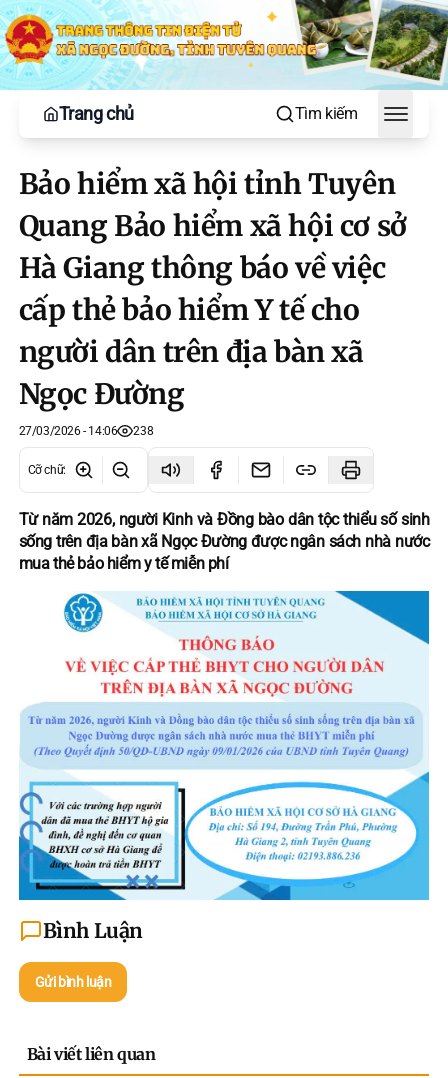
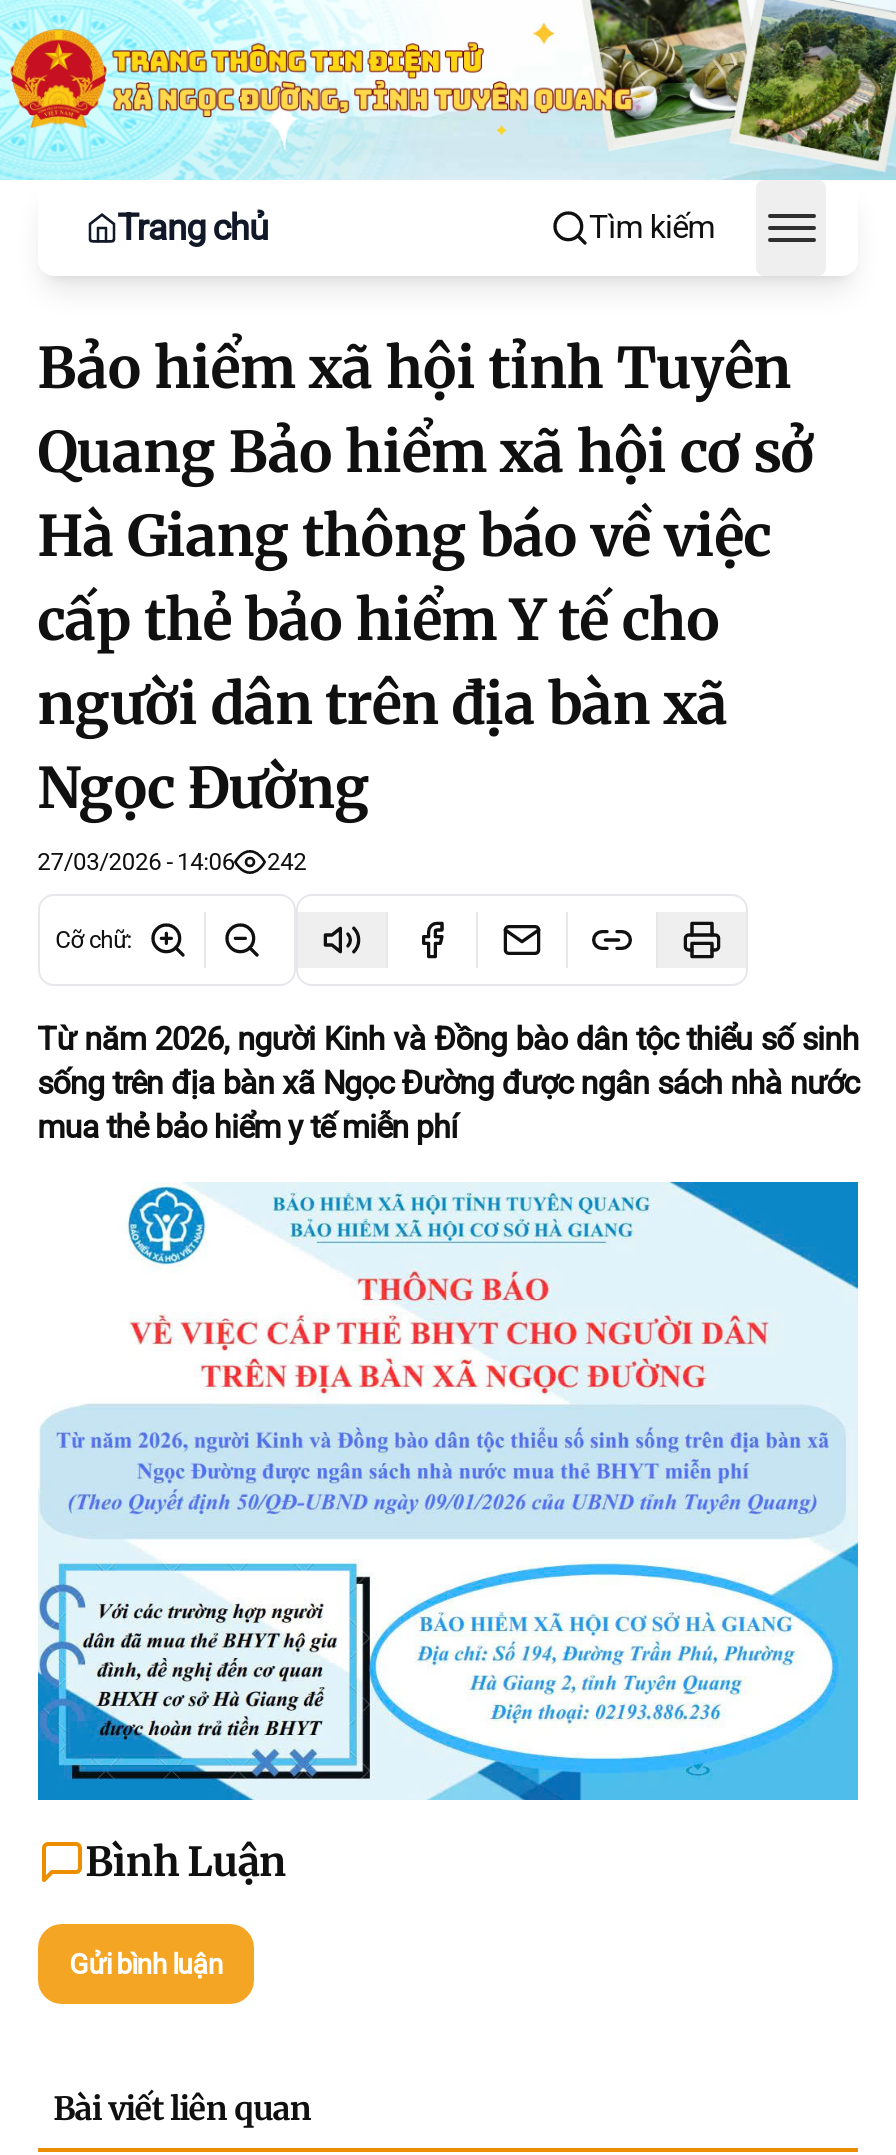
[19,423,153,437] 27/03/2026 - 14:06 238 -> [37,847,307,875] 27/03/2026 - 14:06 242

